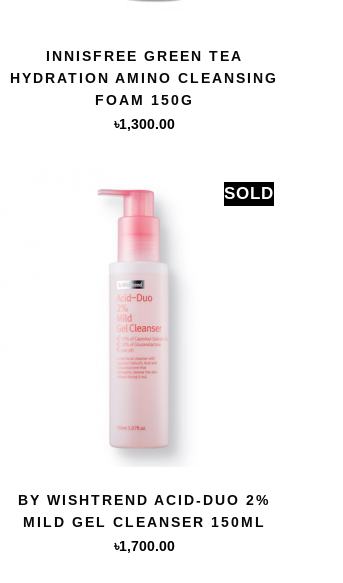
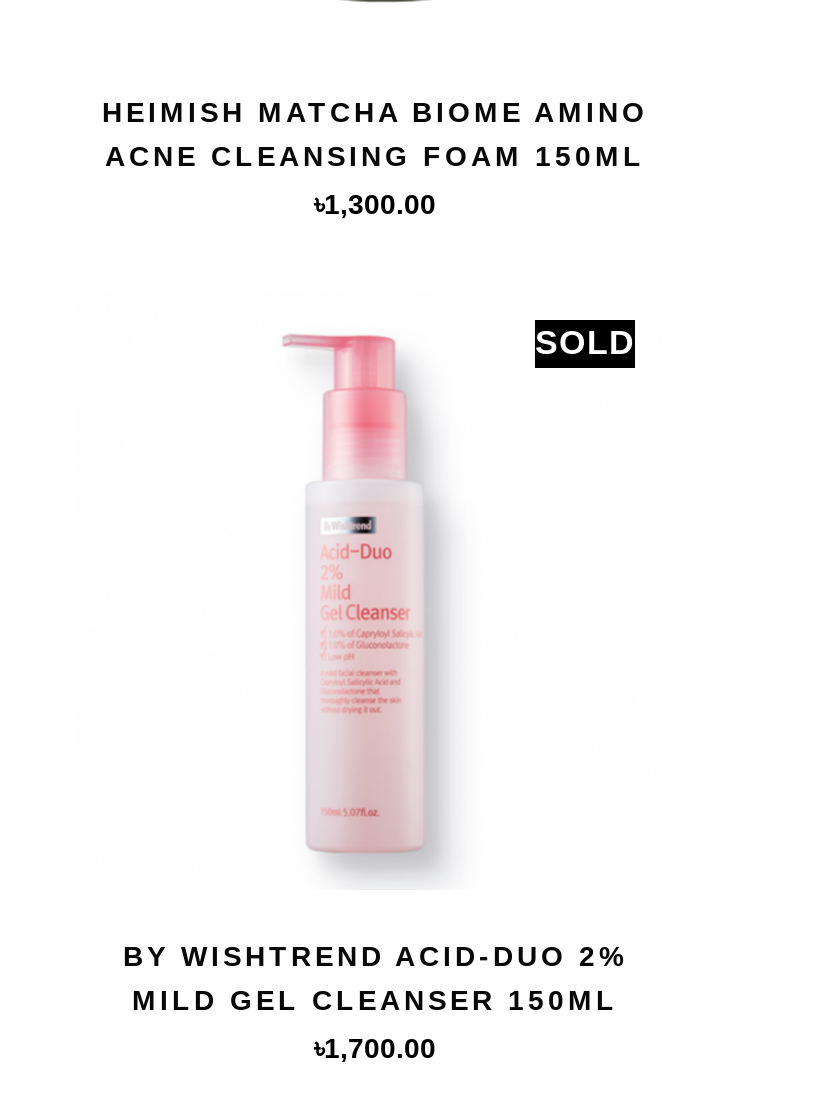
[10,48,278,108] INNISFREE GREEN TEA | HYDRATION AMINO CLEANSING | FOAM 150G -> [102,96,648,172] HEIMISH MATCHA BIOME AMINO | ACNE CLEANSING FOAM 150ML

